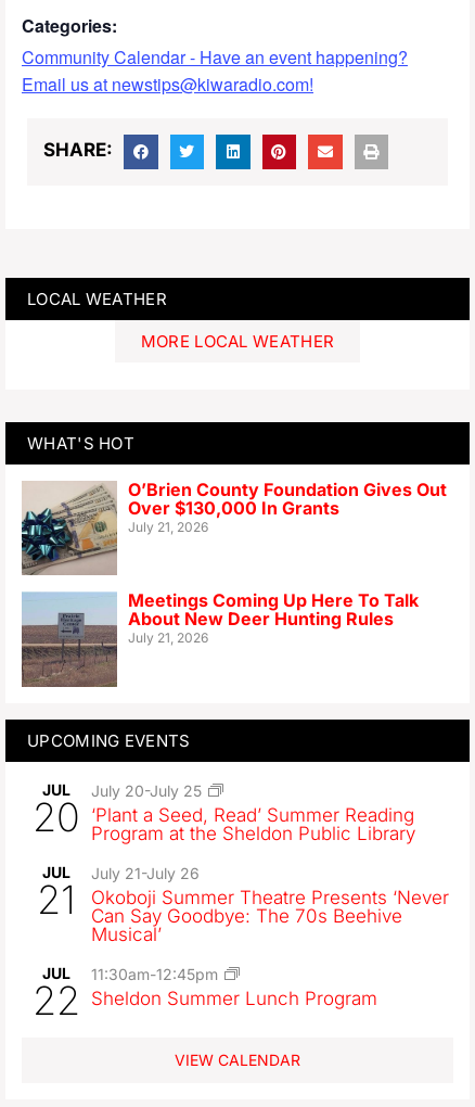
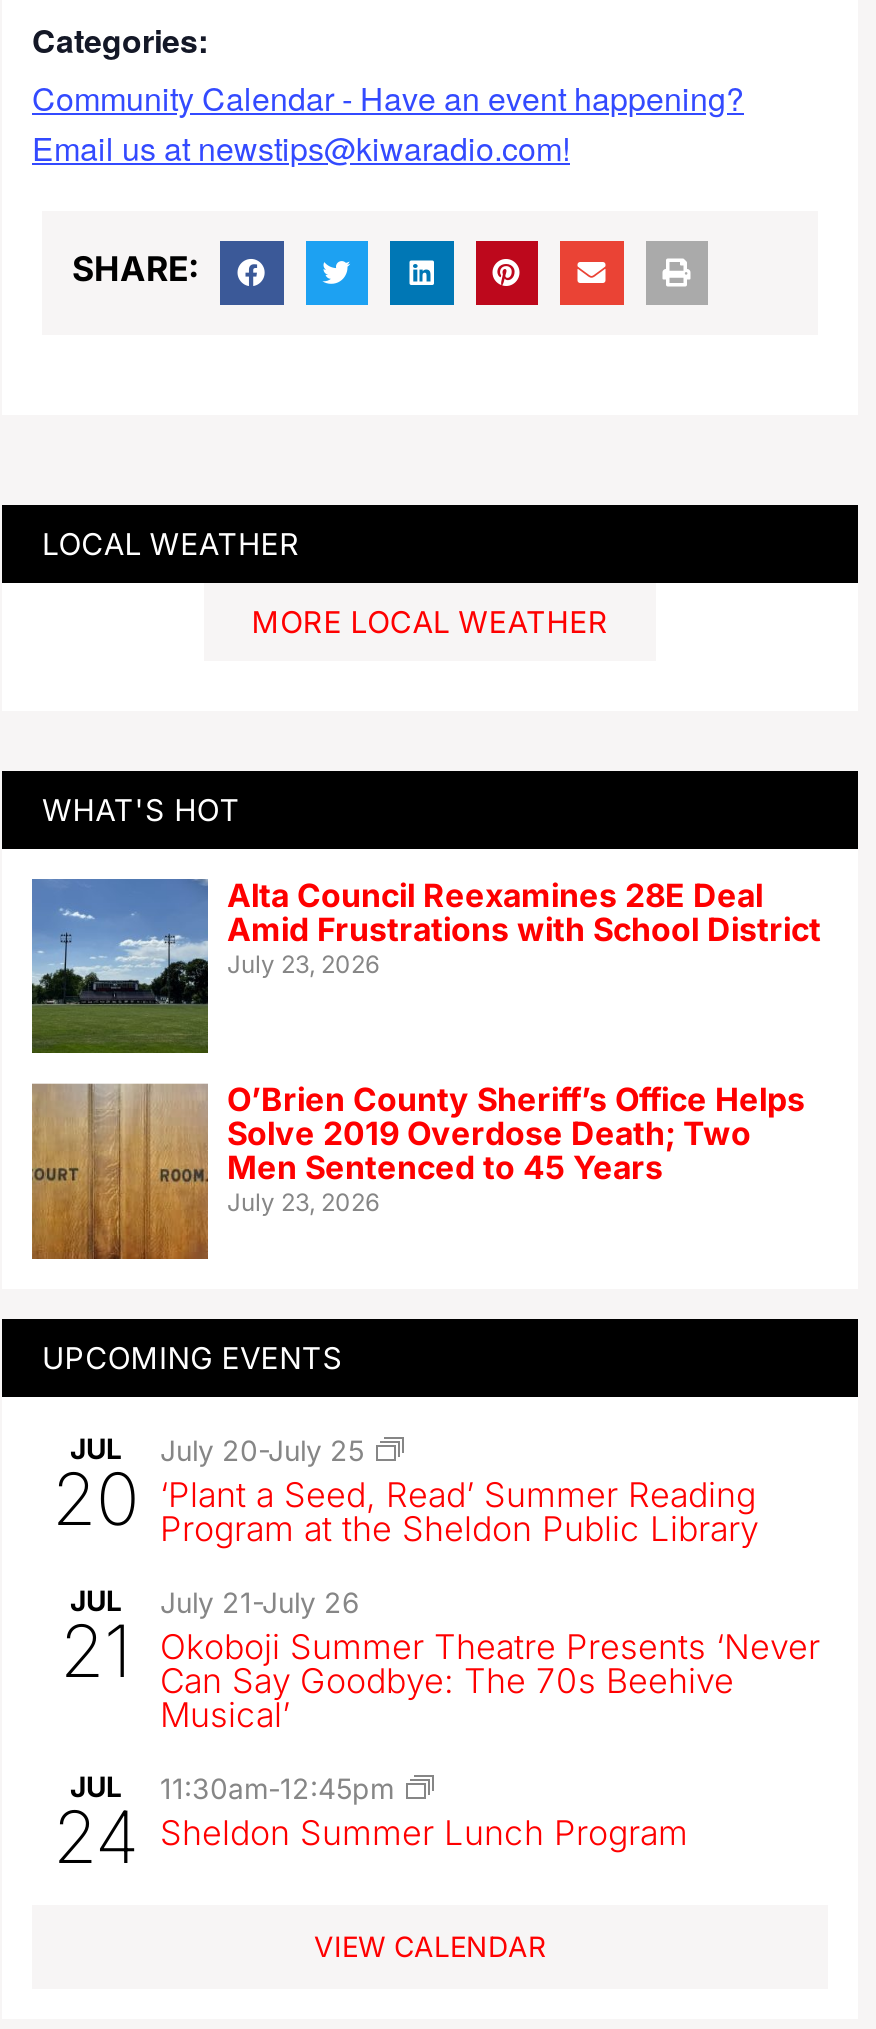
[22,478,446,575] [image] | O’Brien County Foundation Gives Out | Over $130,000 In Grants | July 21, 2026 -> [32,874,821,1055] [image] | Alta Council Reexamines 28E Deal | Amid Frustrations with School District | July 23, 2026
[22,589,418,687] [image] | Meetings Coming Up Here To Talk | About New Deer Hunting Rules | July 21, 2026 -> [30,1079,805,1259] [image] | O’Brien County Sheriff’s Office Helps | Solve 2019 Overdose Death; Two | Men Sentenced to 45 Years | July 23, 2026
[33,976,377,1024] 22 Sheldon Summer Lunch Program -> [53,1792,688,1880] 24 Sheldon Summer Lunch Program

